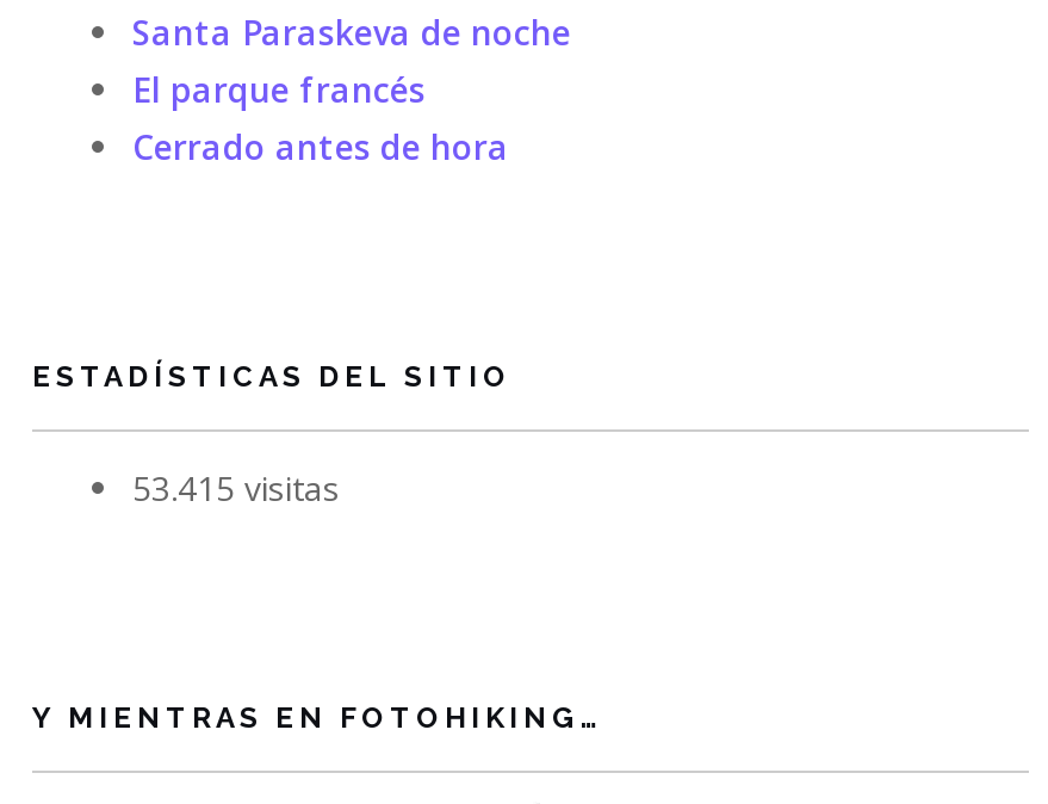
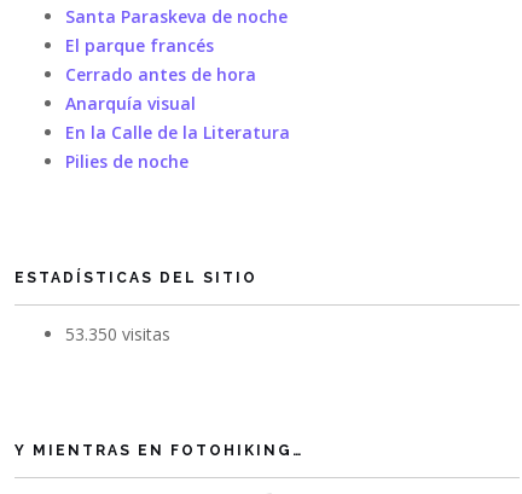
none -> [65,91,290,172] Anarquía visual | En la Calle de la Literatura | Pilies de noche
[132,464,340,510] 53.415 visitas -> [65,322,170,345] 53.350 visitas

